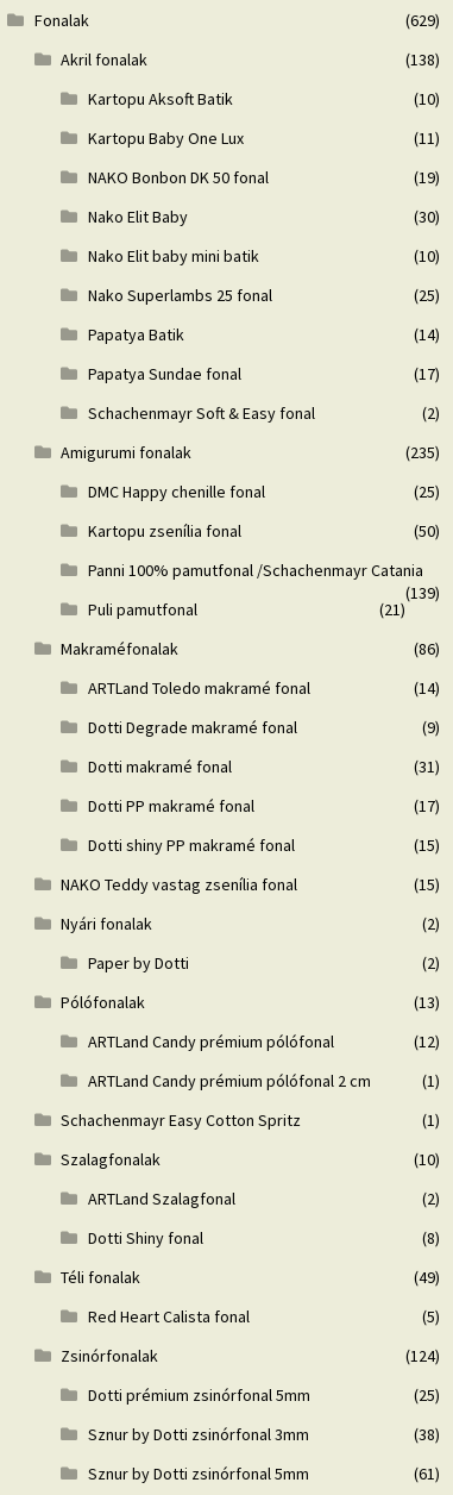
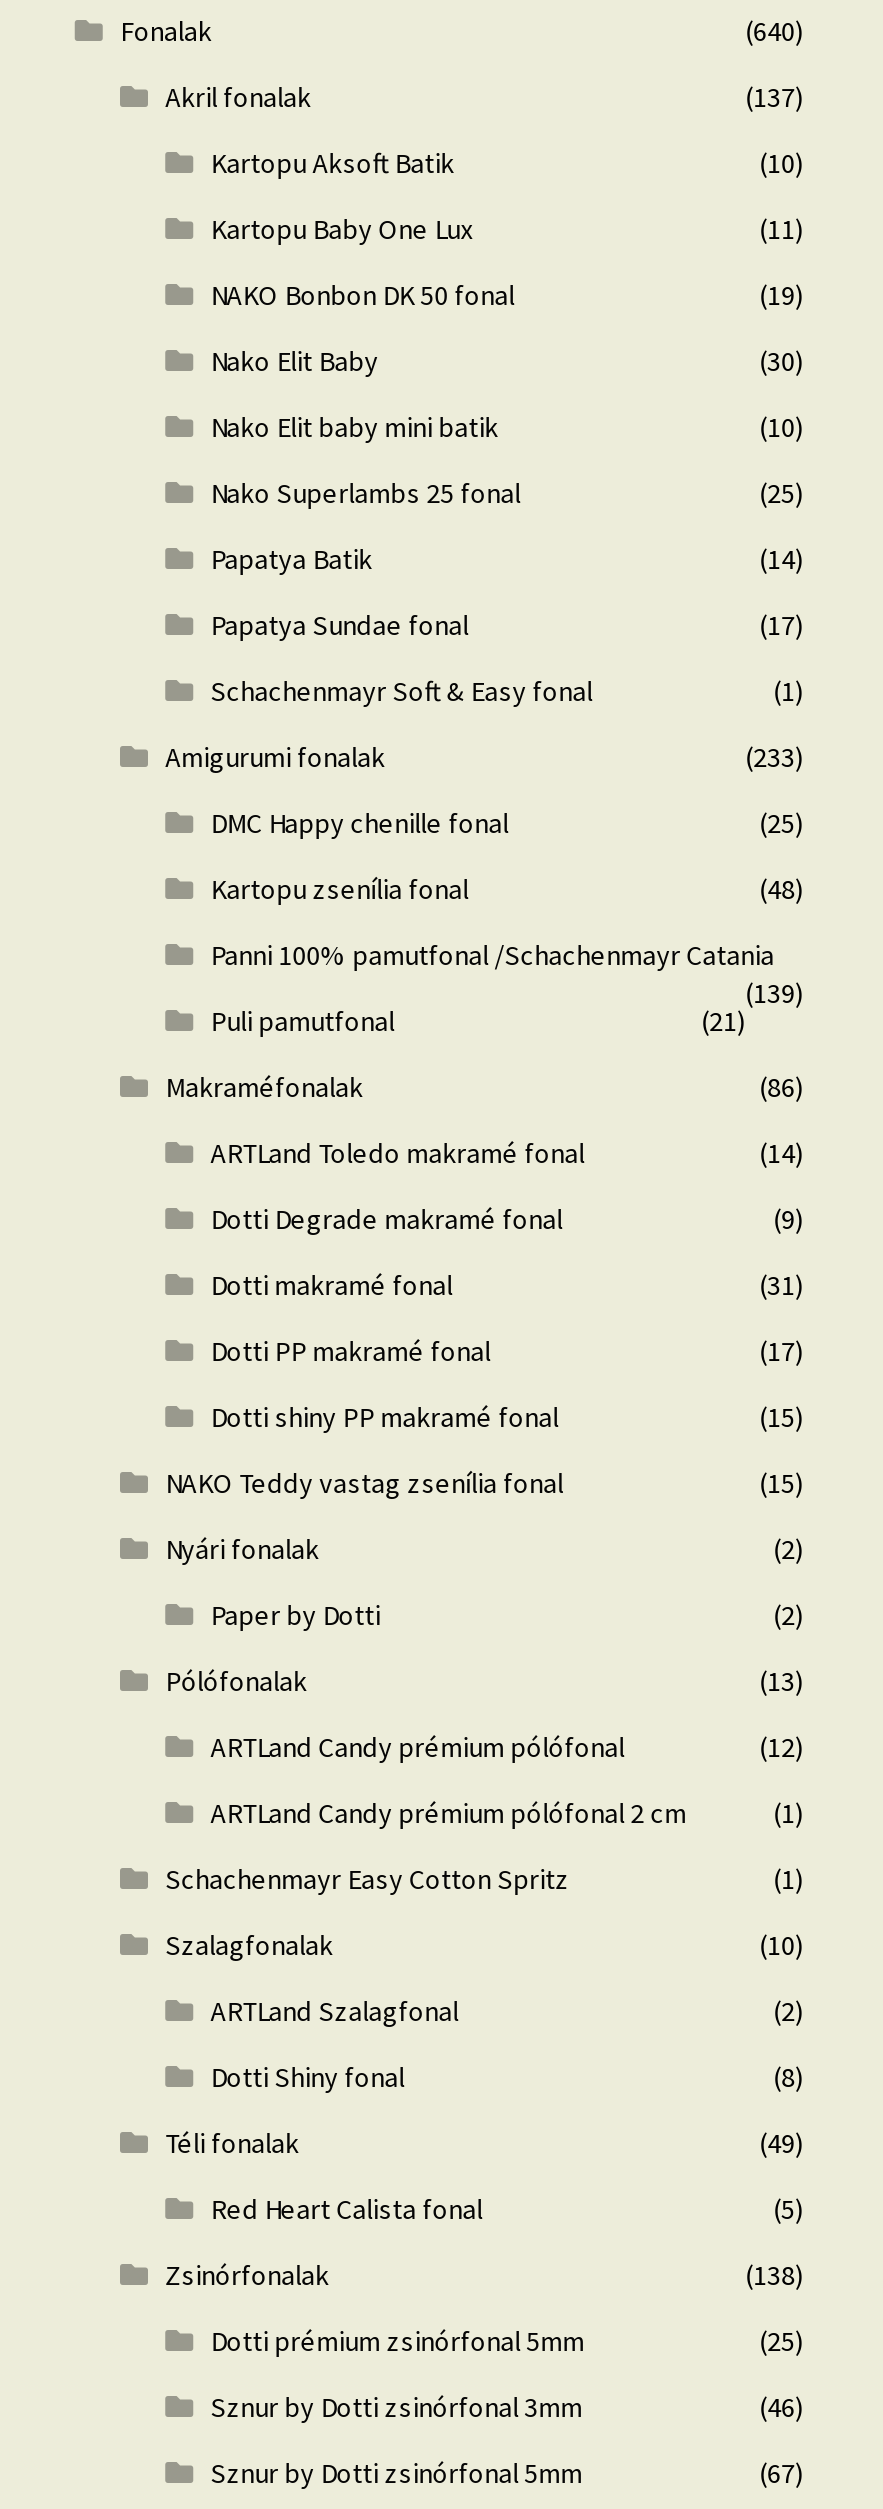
[406,10,440,31] (629) -> [745,13,803,49] (640)
[406,49,440,70] (138) -> [745,79,803,115] (137)
[422,403,440,424] (2) -> [773,673,803,709] (1)
[406,442,440,463] (235) -> [745,739,803,775] (233)
[414,520,440,542] (50) -> [759,871,803,907] (48)
[406,1345,440,1367] (124) -> [745,2257,803,2293] (138)
[414,1424,440,1445] (38) -> [759,2389,803,2425] (46)
[414,1463,440,1485] (61) -> [759,2455,803,2491] (67)

